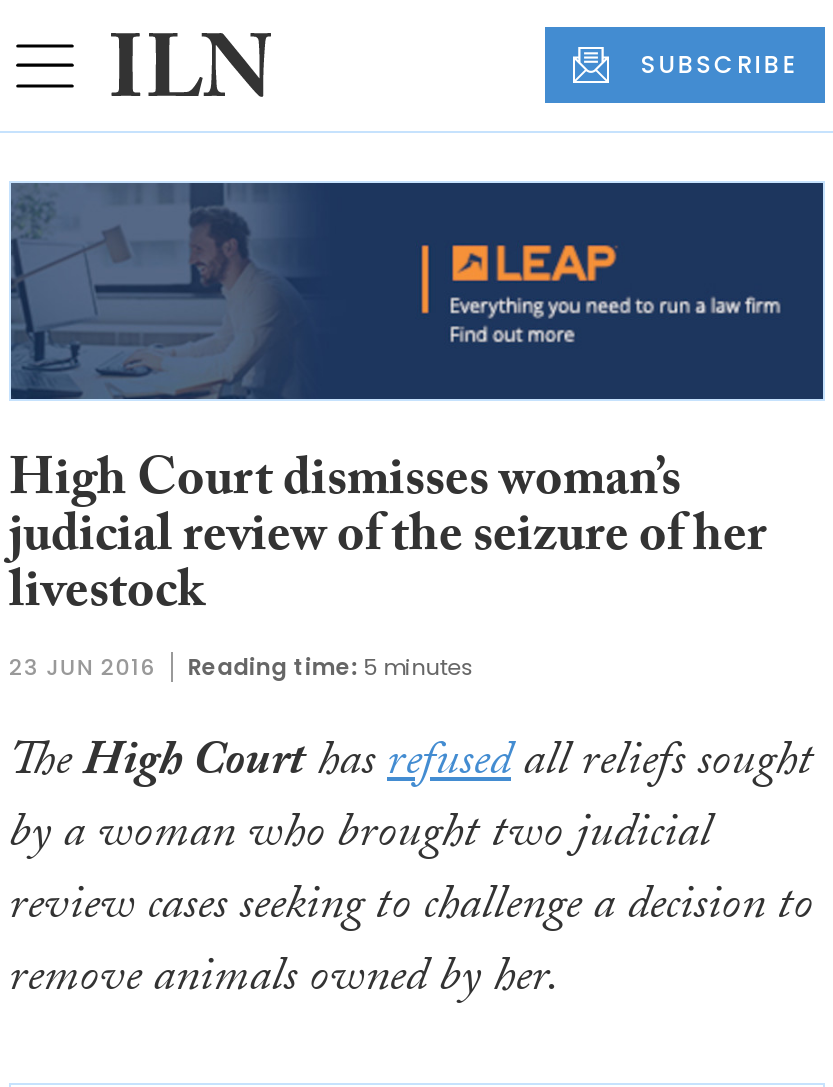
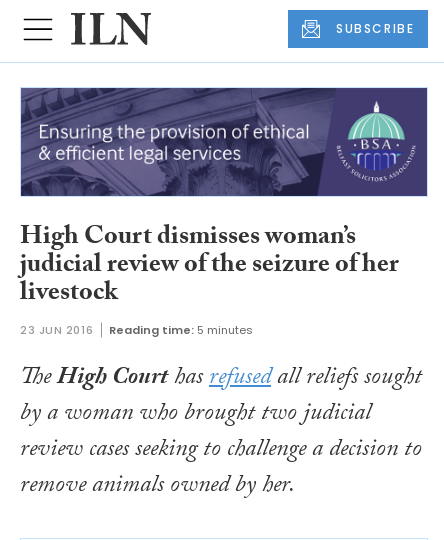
[11,183,819,397] [image] -> [21,88,427,196] [image]

